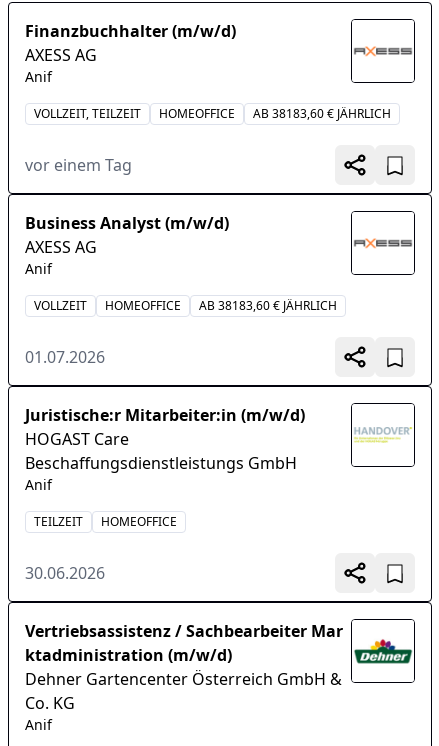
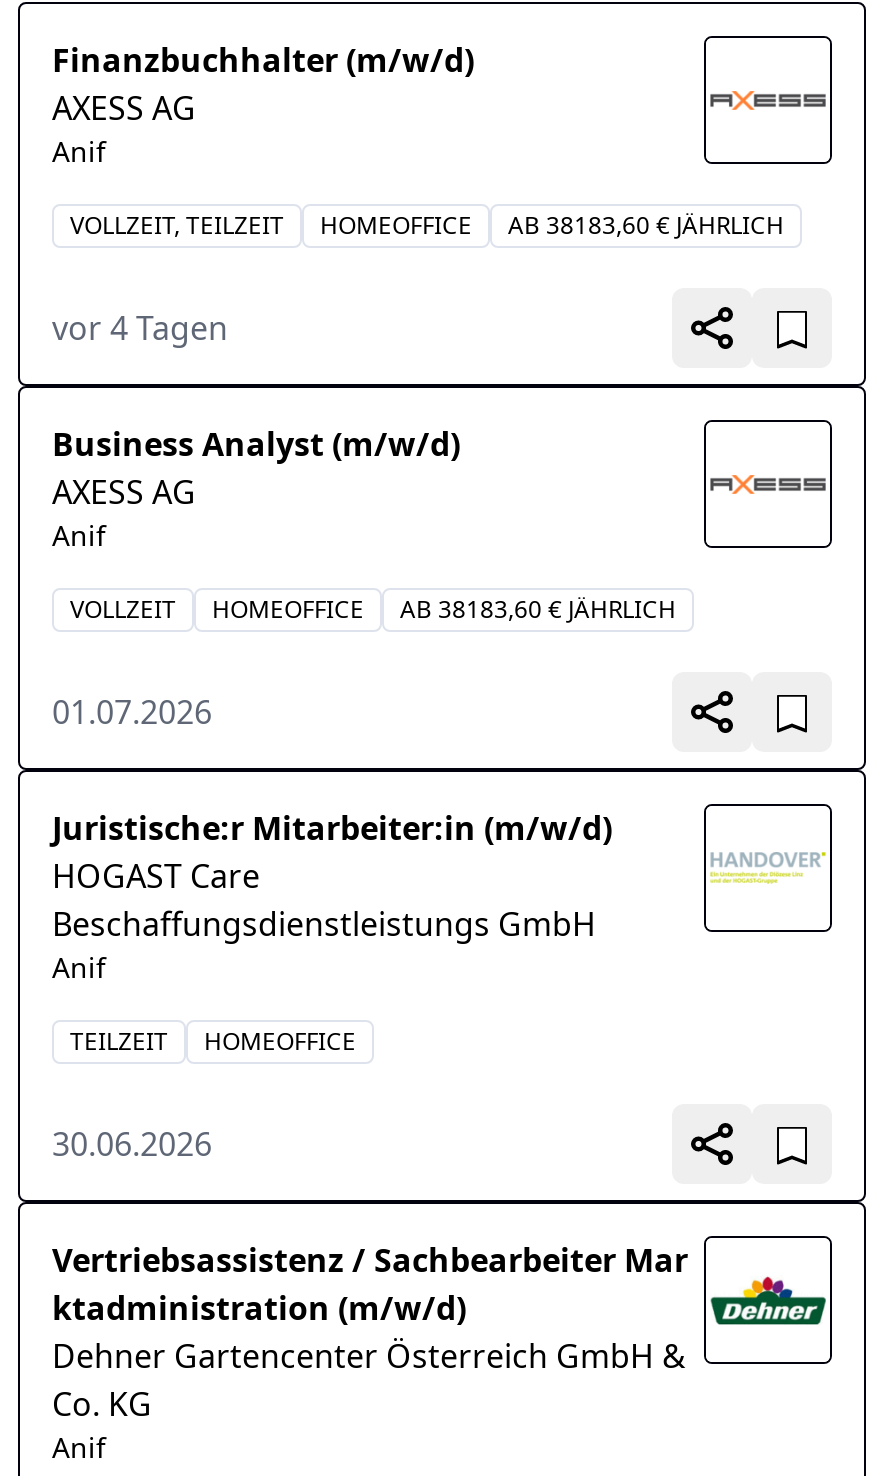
[25,154,132,176] vor einem Tag -> [52,306,228,350] vor 4 Tagen

